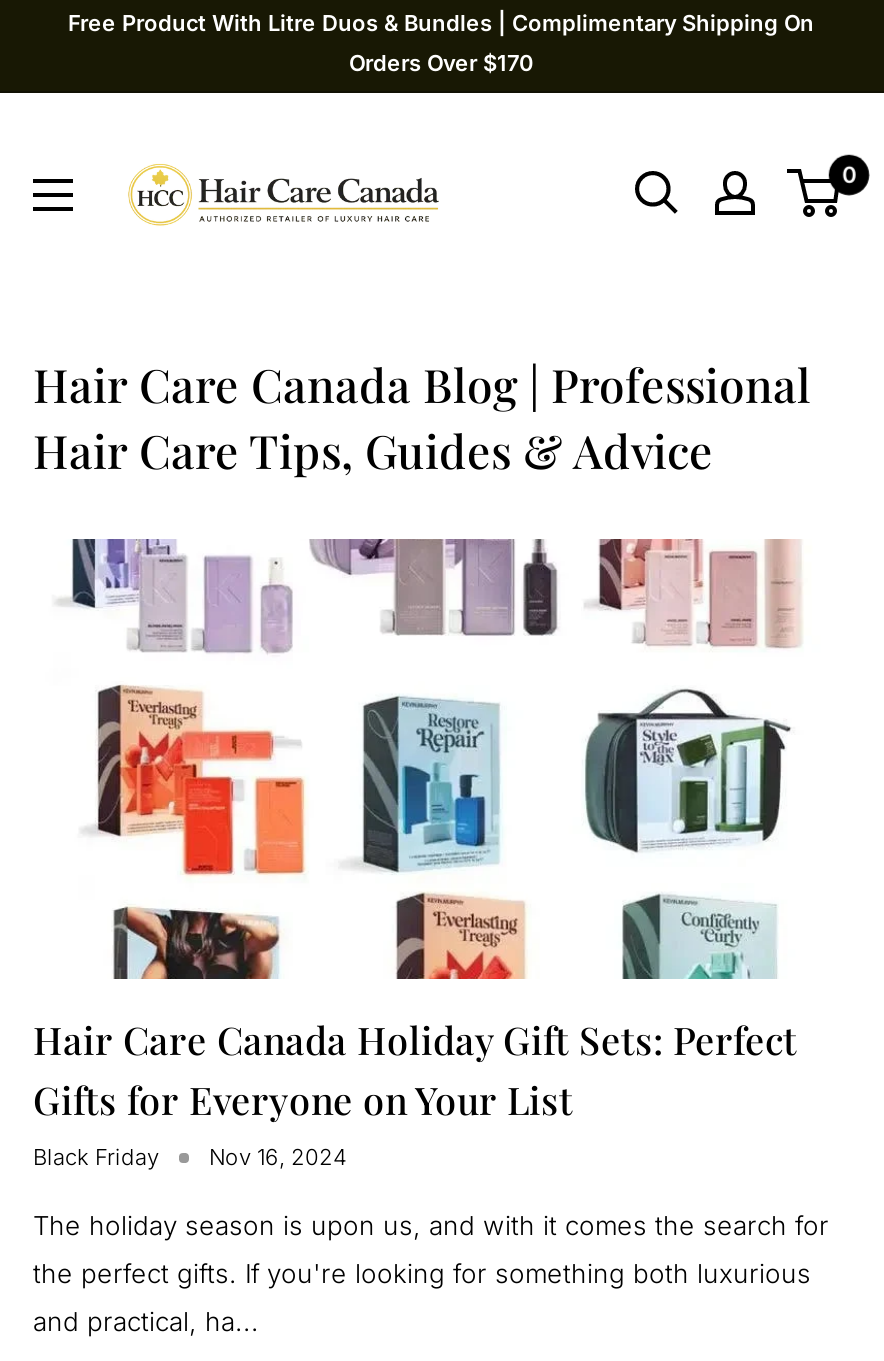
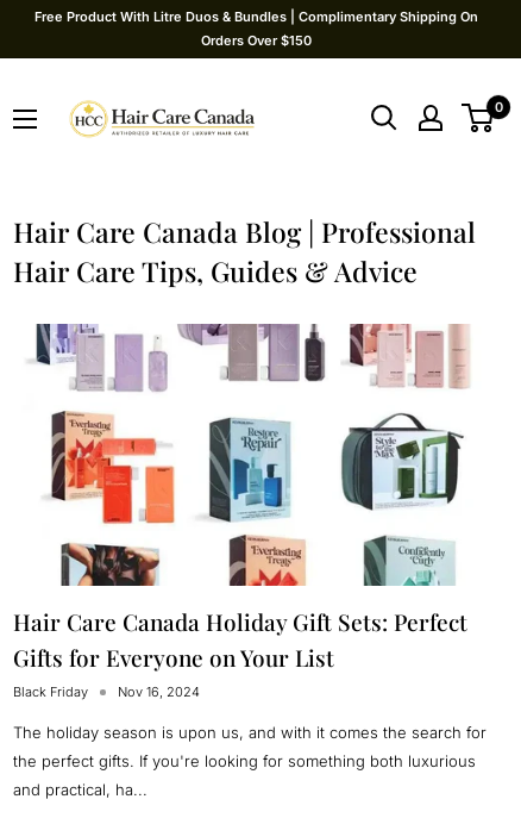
[349,49,533,77] Orders Over $170 -> [200,32,311,49] Orders Over $150

